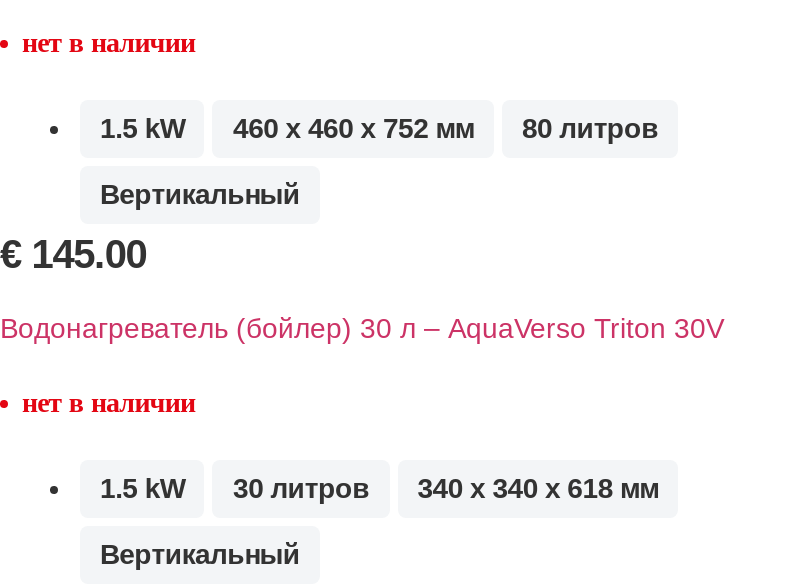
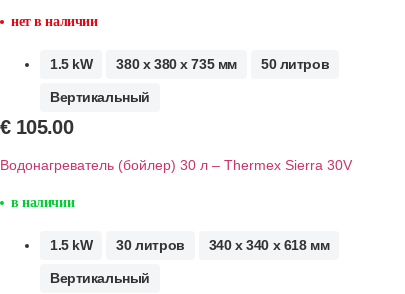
[233,111,474,143] 460 x 460 x 752 мм -> [116,56,237,72] 380 x 380 x 735 мм
[522,111,658,143] 80 литров -> [261,56,329,72] 50 литров
[0,231,146,275] €145.00 -> [0,116,73,138] €105.00
[0,312,724,344] Водонагреватель (бойлер) 30 л – AquaVerso Triton 30V -> [0,157,352,173] Водонагреватель (бойлер) 30 л – Thermex Sierra 30V
[22,388,195,418] нет в наличии -> [11,195,74,210] в наличии

